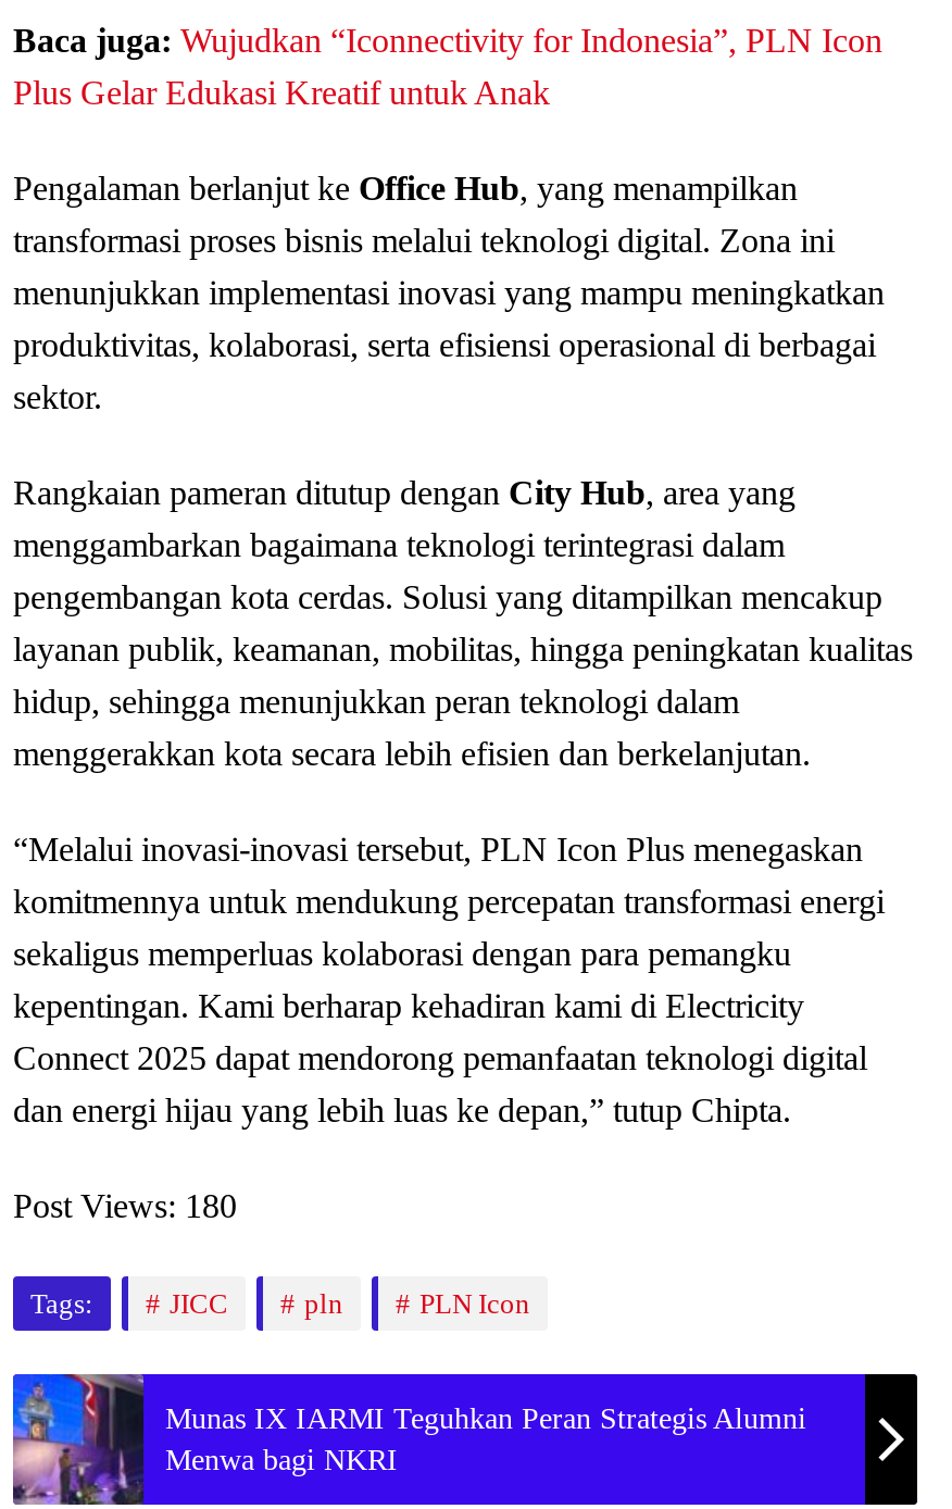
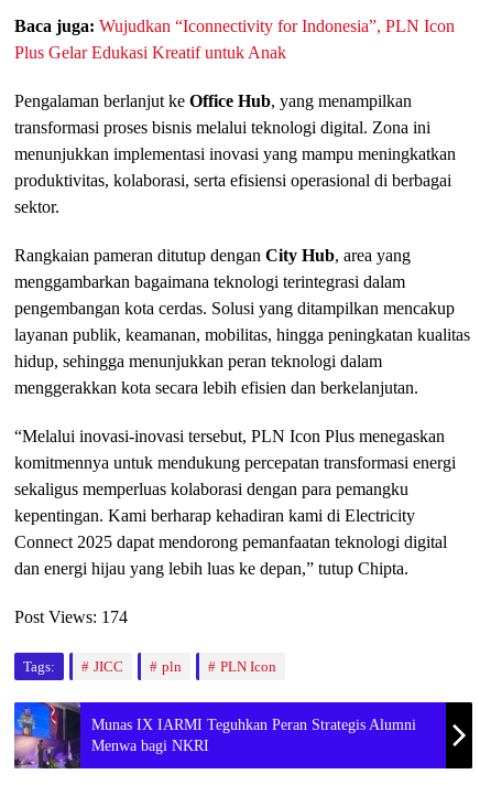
[13,1188,237,1225] Post Views: 180 -> [14,608,128,627] Post Views: 174

